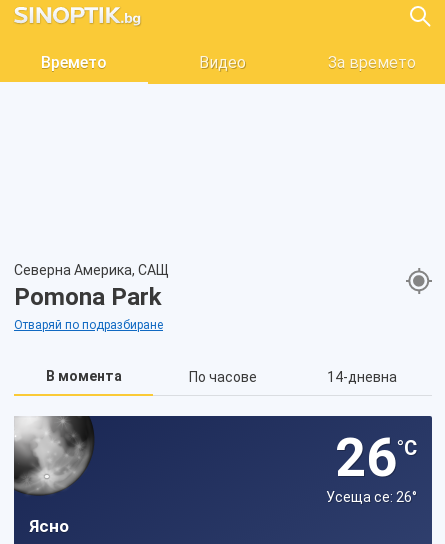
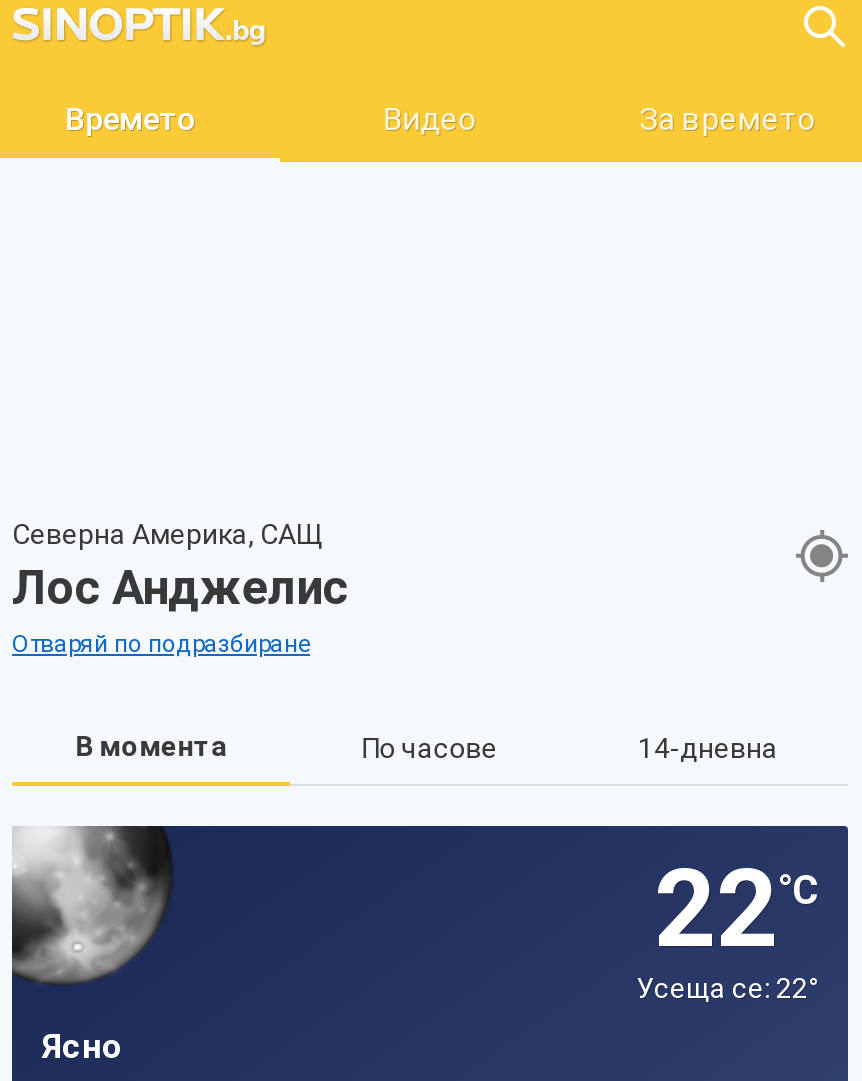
[14,283,162,311] Pomona Park -> [12,560,348,616] Лос Анджелис
[335,426,417,489] 26°C -> [654,846,818,972] 22°C
[326,489,417,505] Усеща се: 26° -> [636,972,818,1004] Усеща се: 22°

